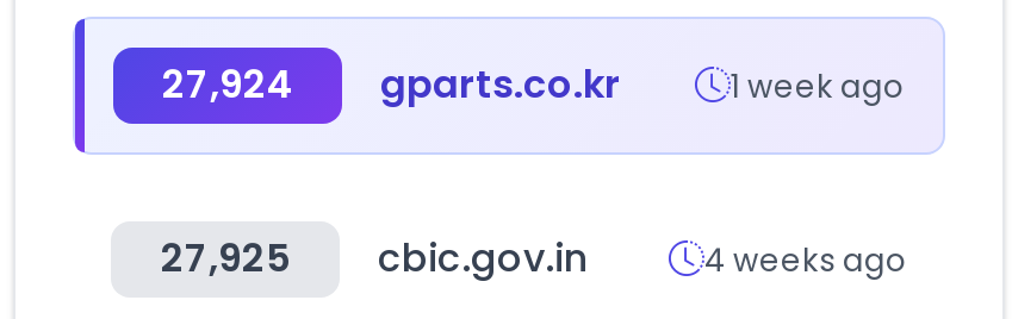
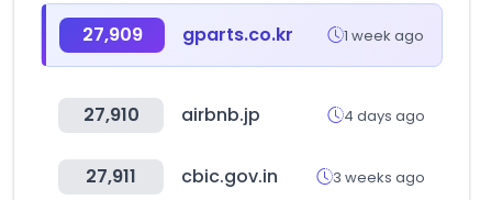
[162,57,621,112] 27,924 gparts.co.kr -> [82,22,293,47] 27,909 gparts.co.kr
[161,231,290,286] 27,925 -> [83,102,425,189] 27,910 | airbnb.jp | 4 days ago | 27,911
[704,237,907,282] 4 weeks ago -> [333,166,425,187] 3 weeks ago

